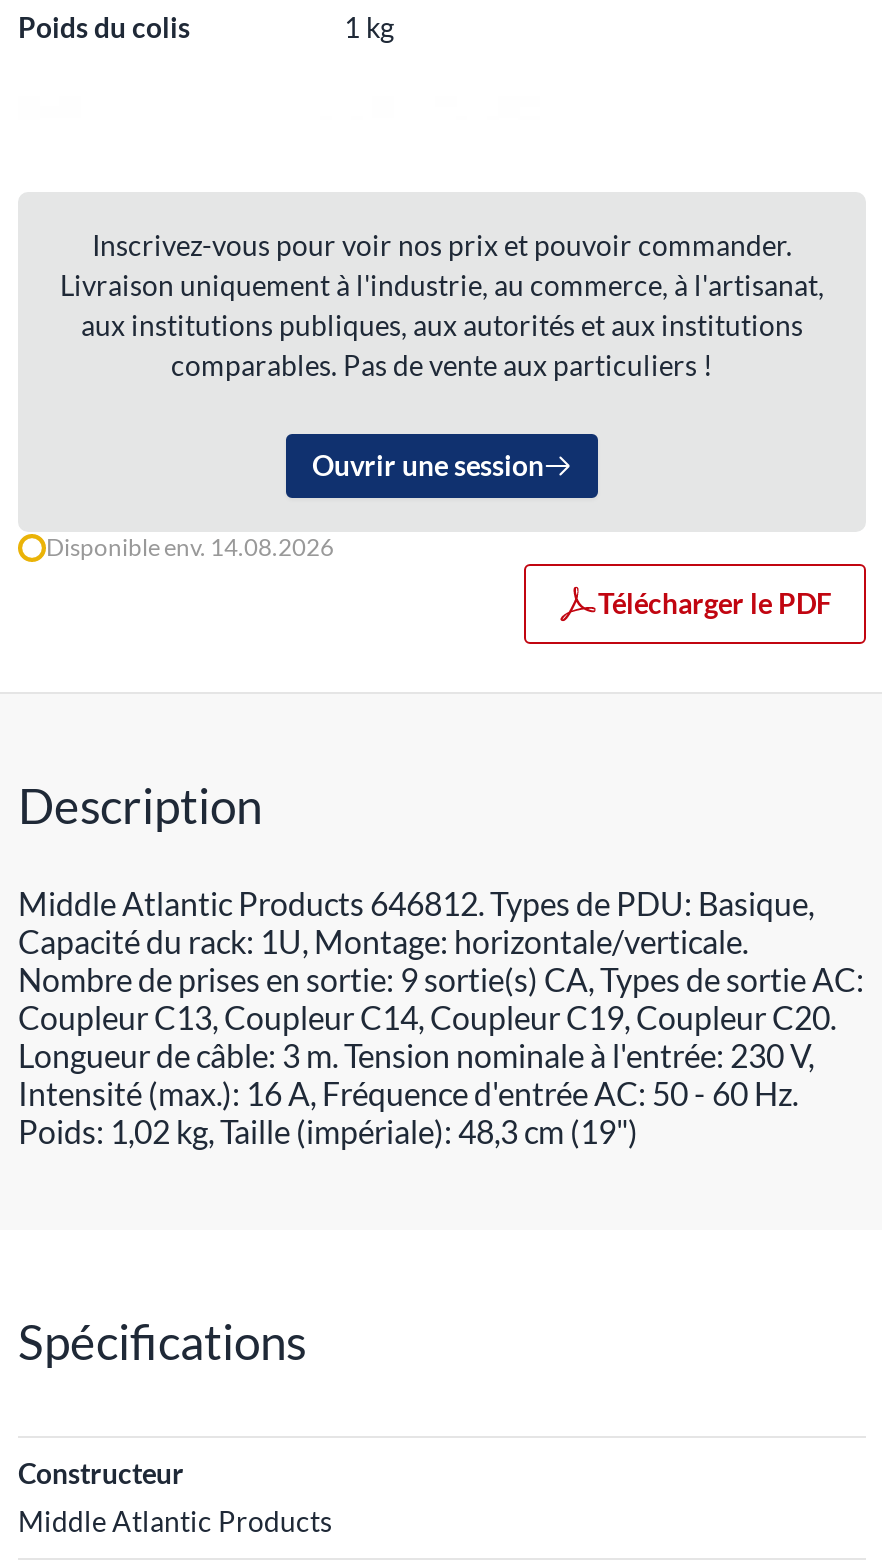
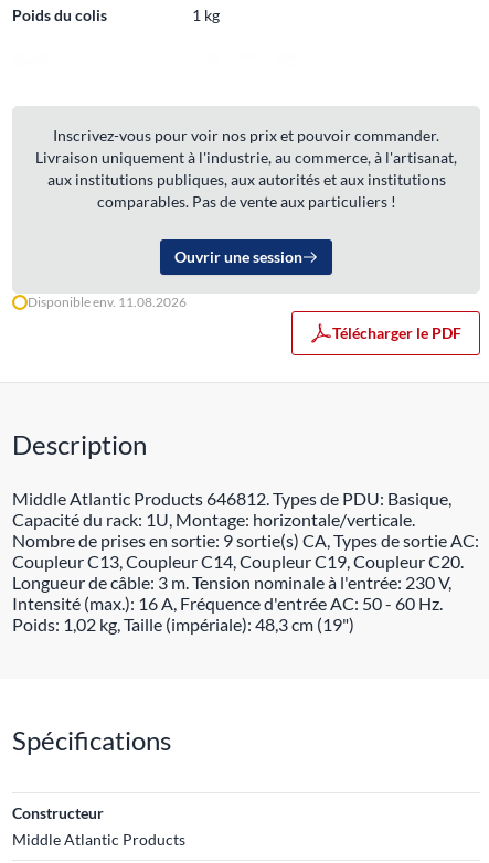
[46,532,334,562] Disponible env. 14.08.2026 -> [28,294,187,310] Disponible env. 11.08.2026

